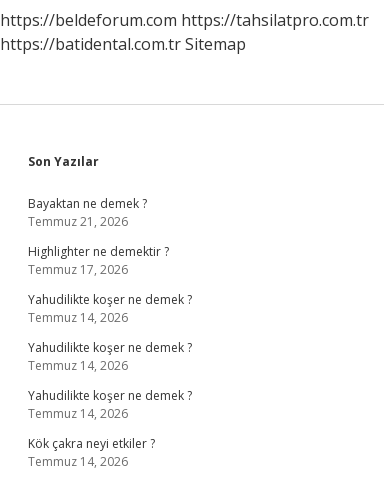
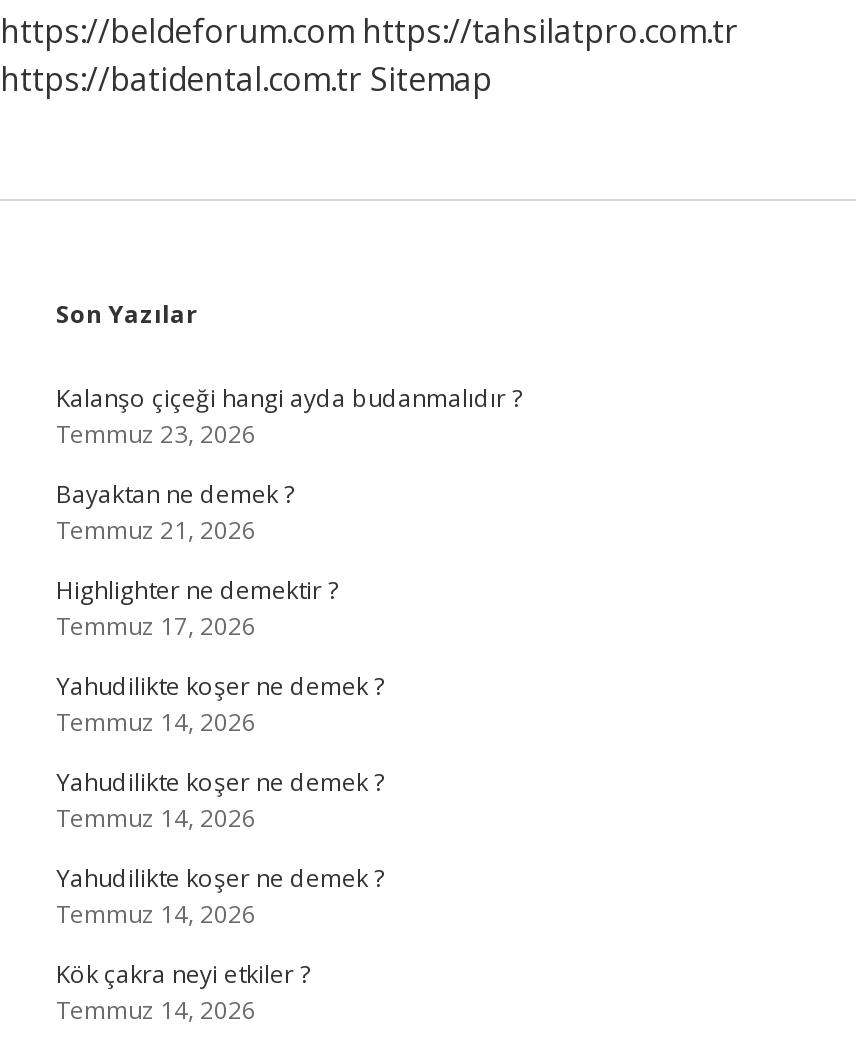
none -> [56,381,522,451] Kalanşo çiçeği hangi ayda budanmalıdır ? | Temmuz 23, 2026

